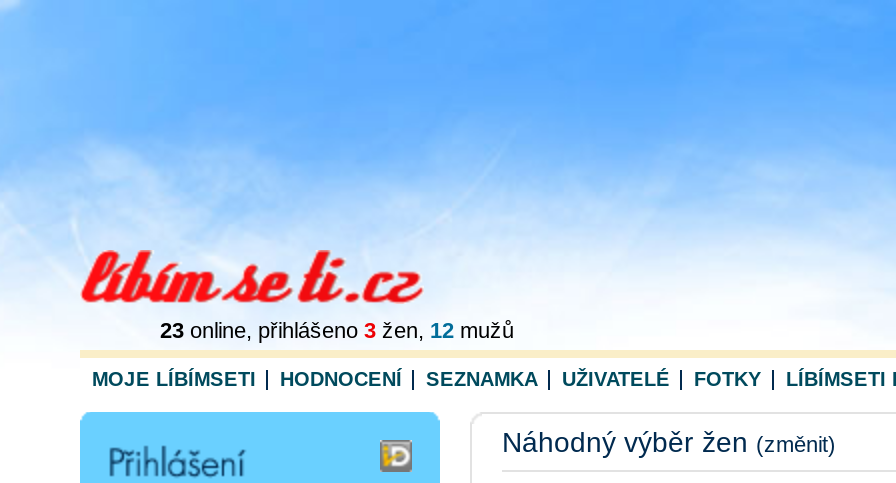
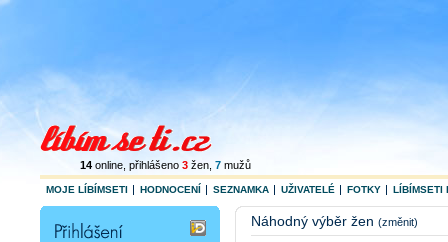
[160,318,514,342] 23 online, přihlášeno 3 žen, 12 mužů -> [80,159,251,171] 14 online, přihlášeno 3 žen, 7 mužů

